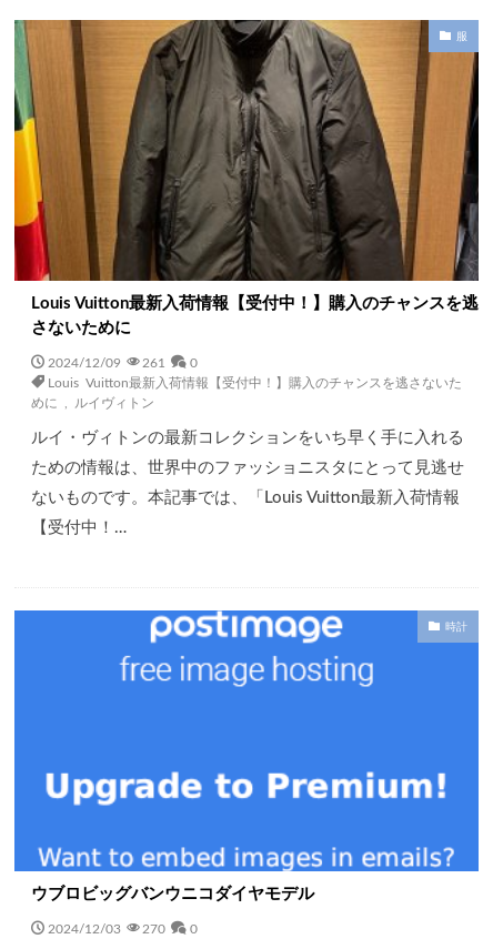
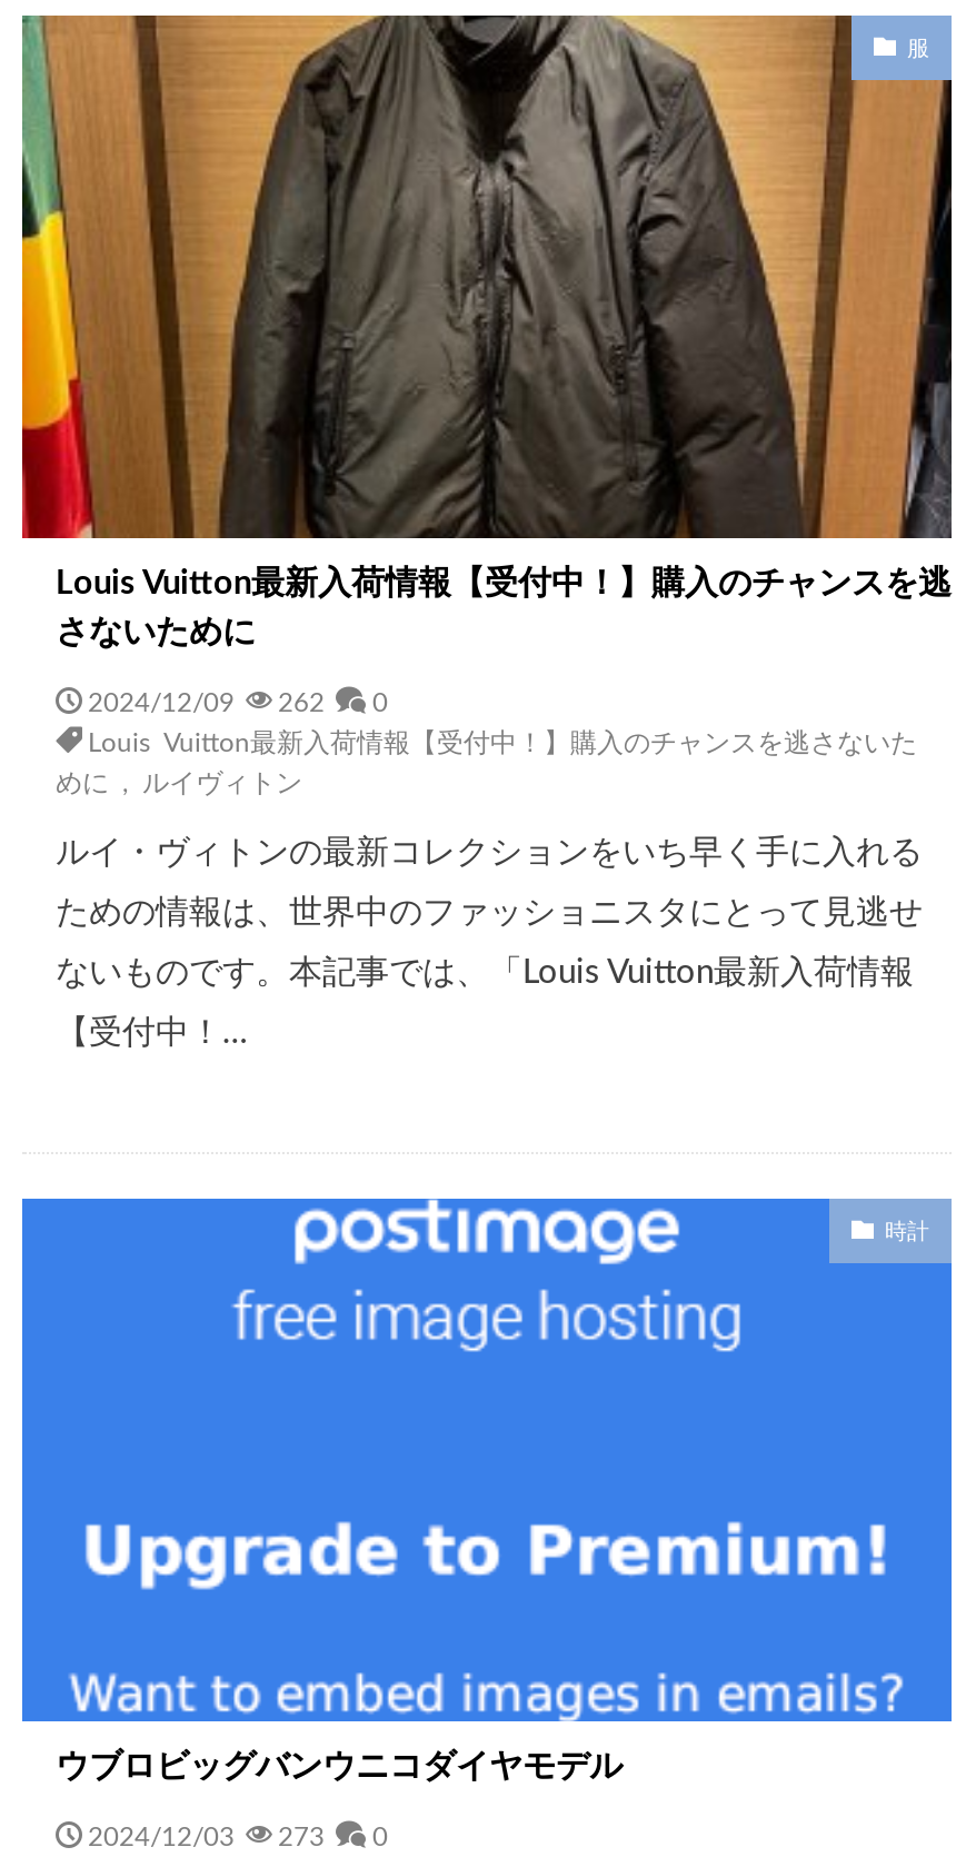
[47,355,197,369] 2024/12/09 261 0 -> [88,687,388,714] 2024/12/09 262 0
[47,921,197,935] 2024/12/03 270 0 -> [88,1822,388,1849] 2024/12/03 273 0

